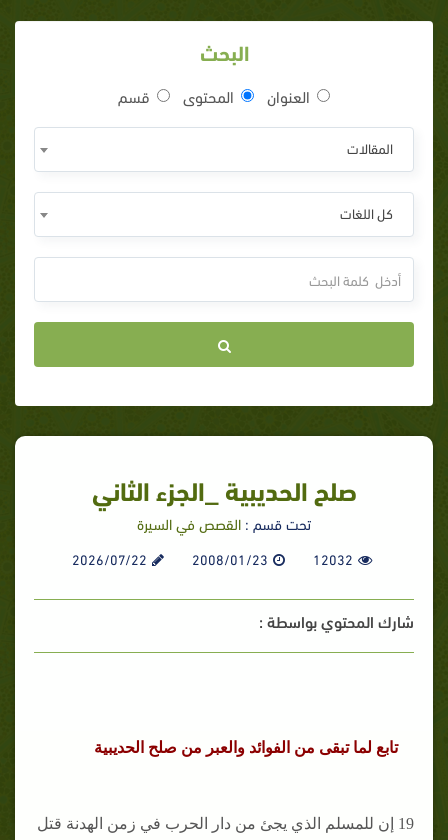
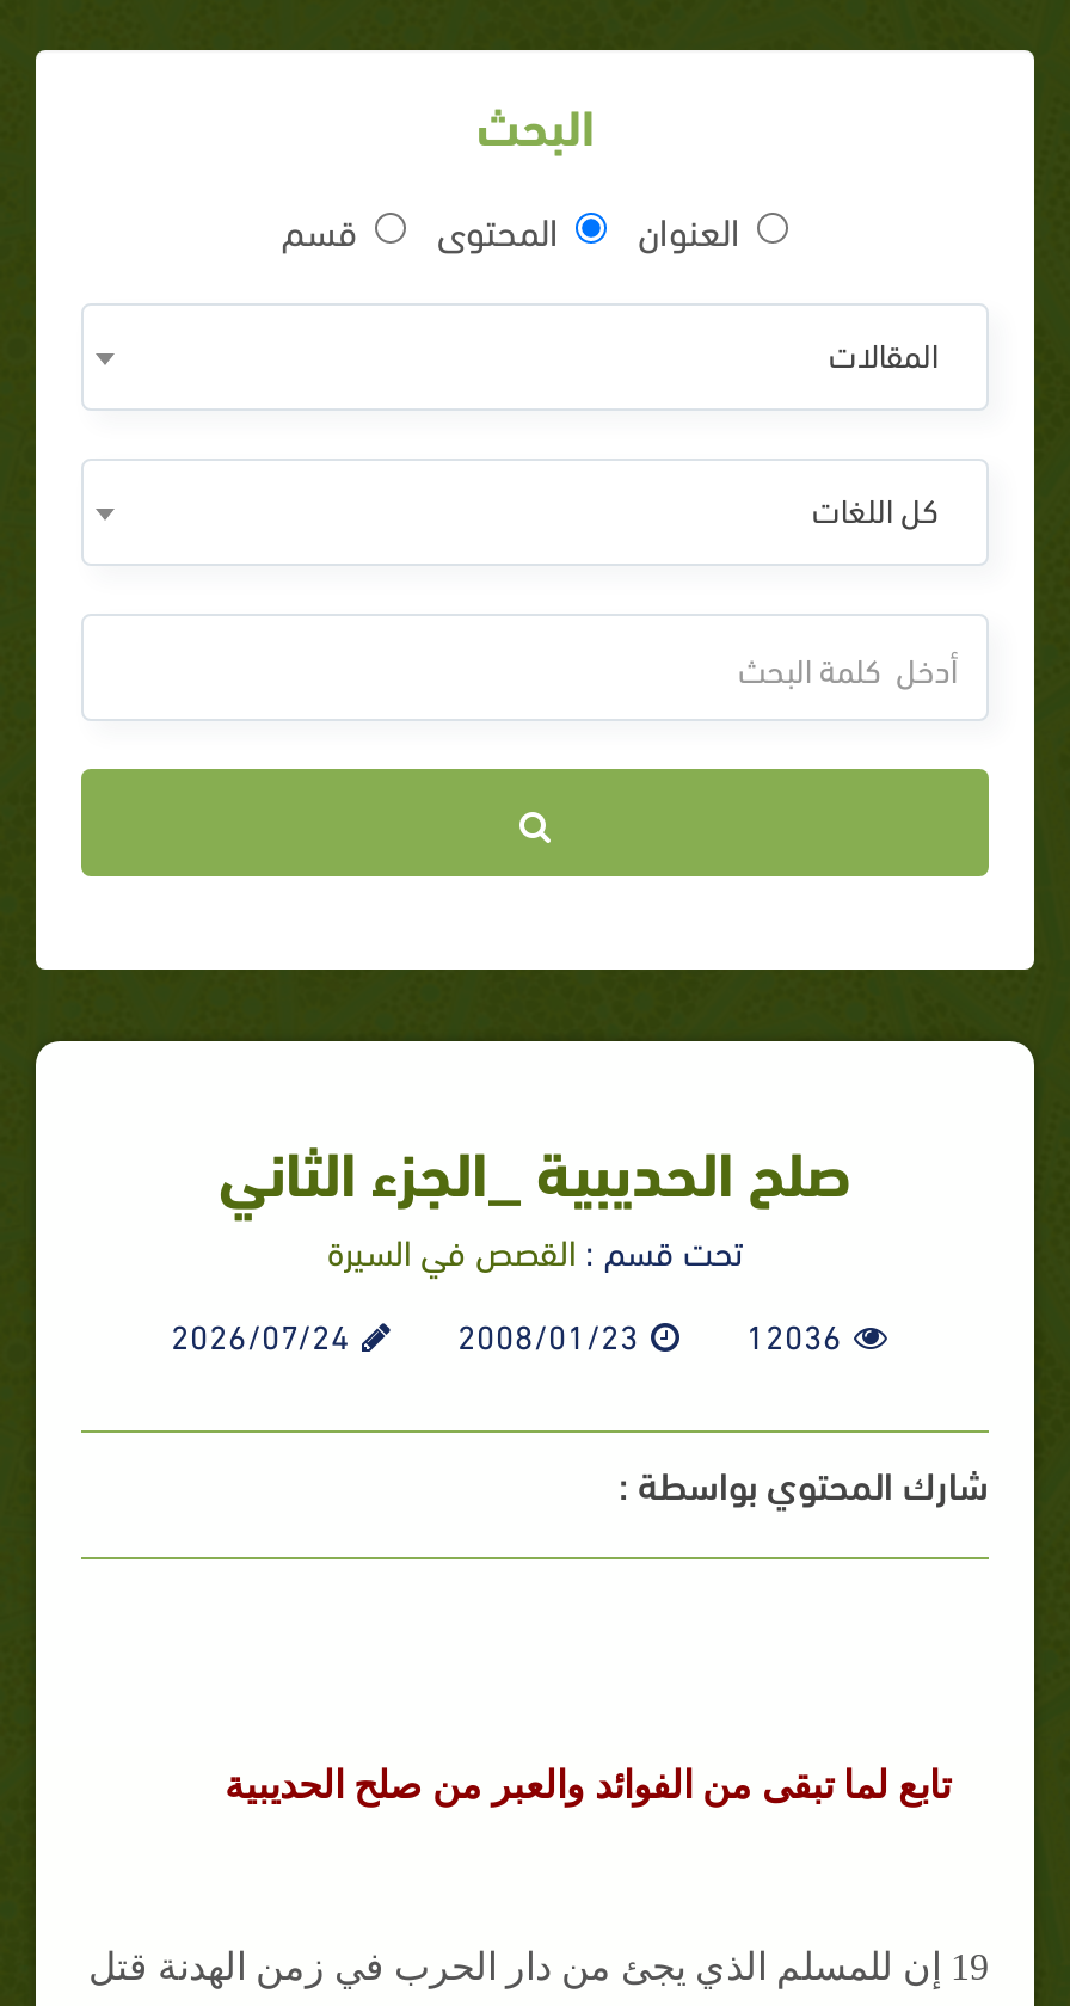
[71,548,146,569] 2026/07/22 -> [171,1309,350,1359] 2026/07/24
[312,548,352,569] 12032 -> [746,1309,842,1359] 12036

